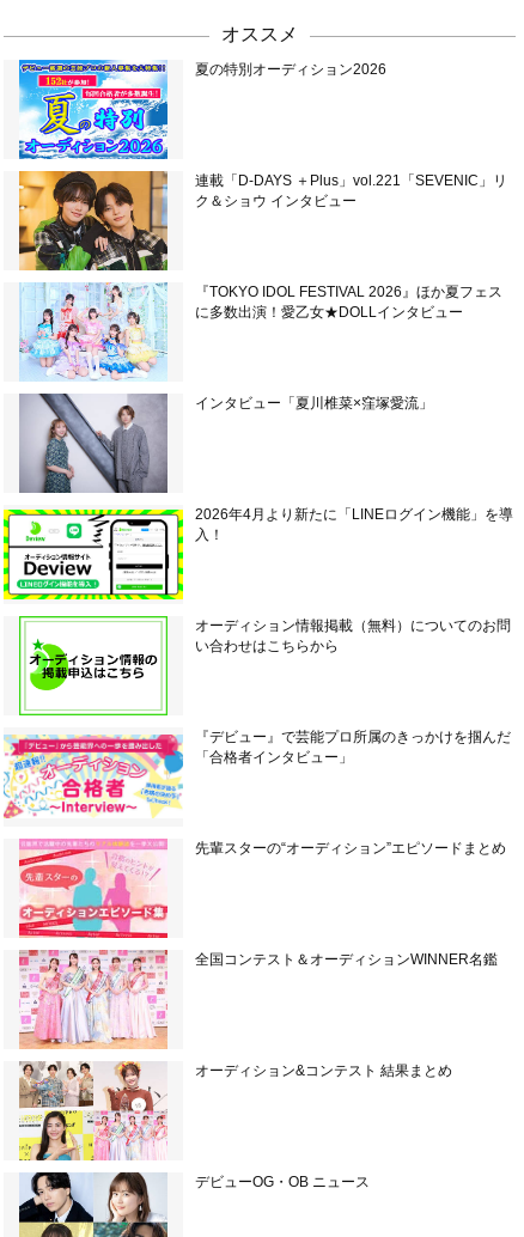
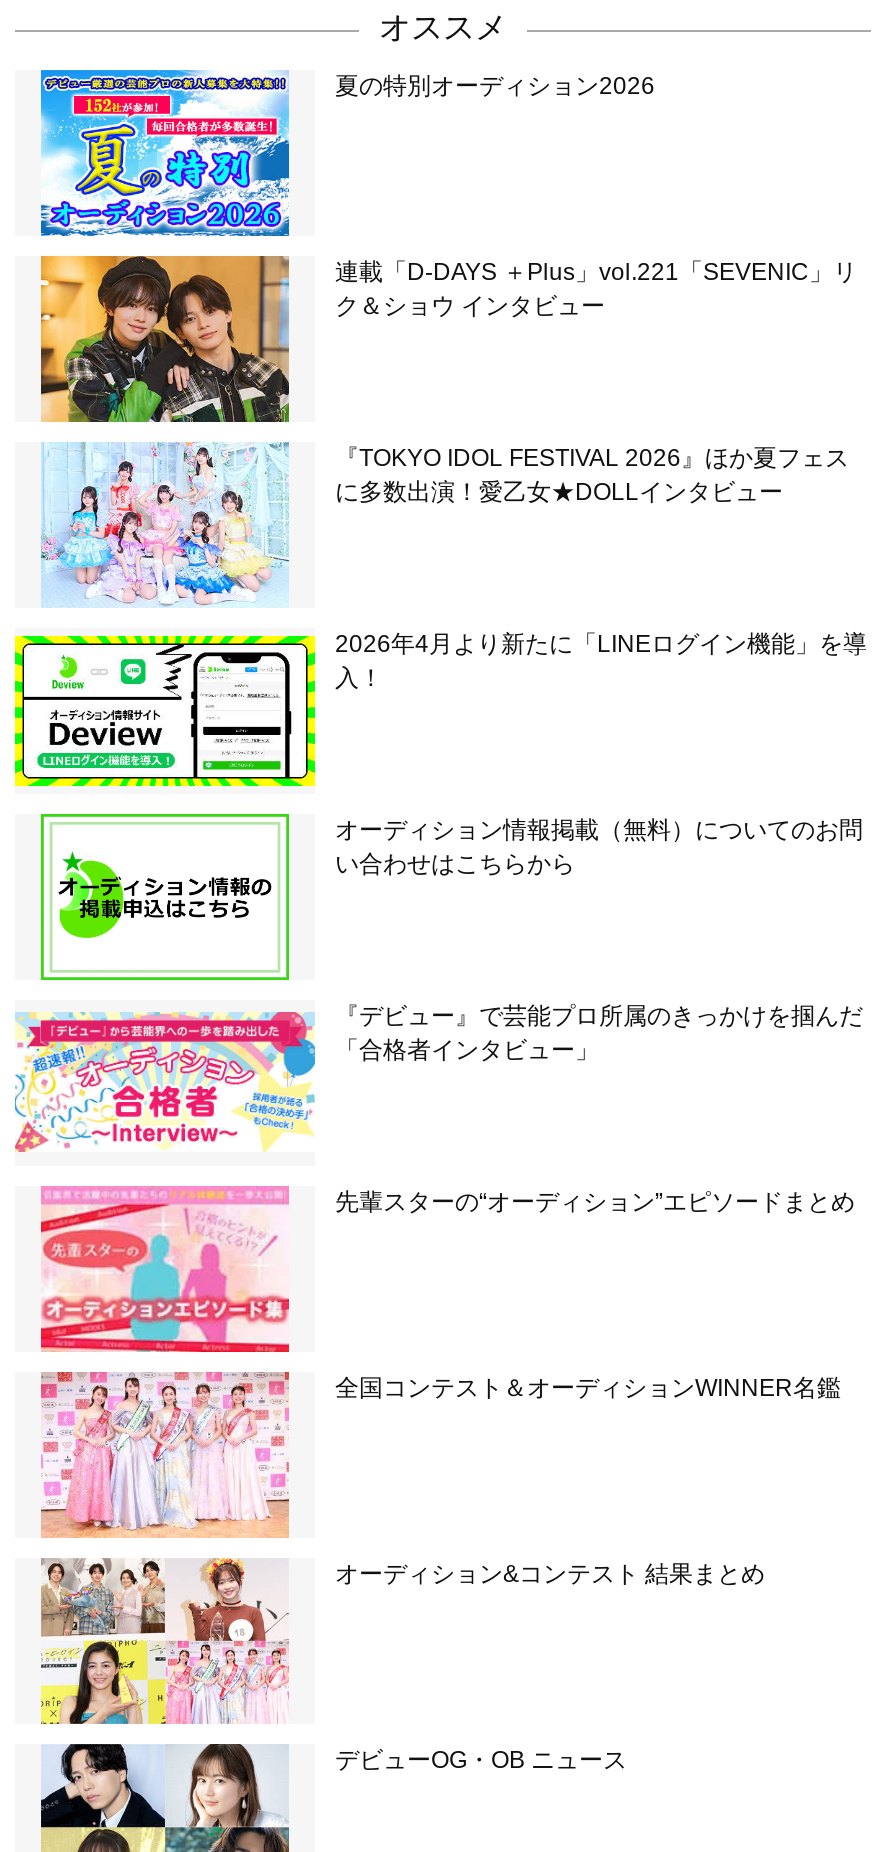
[18,392,433,494] [image] | インタビュー「夏川椎菜×窪塚愛流」 -> none

